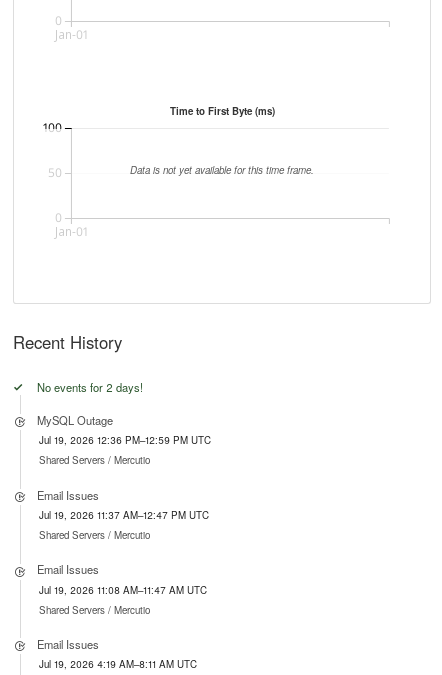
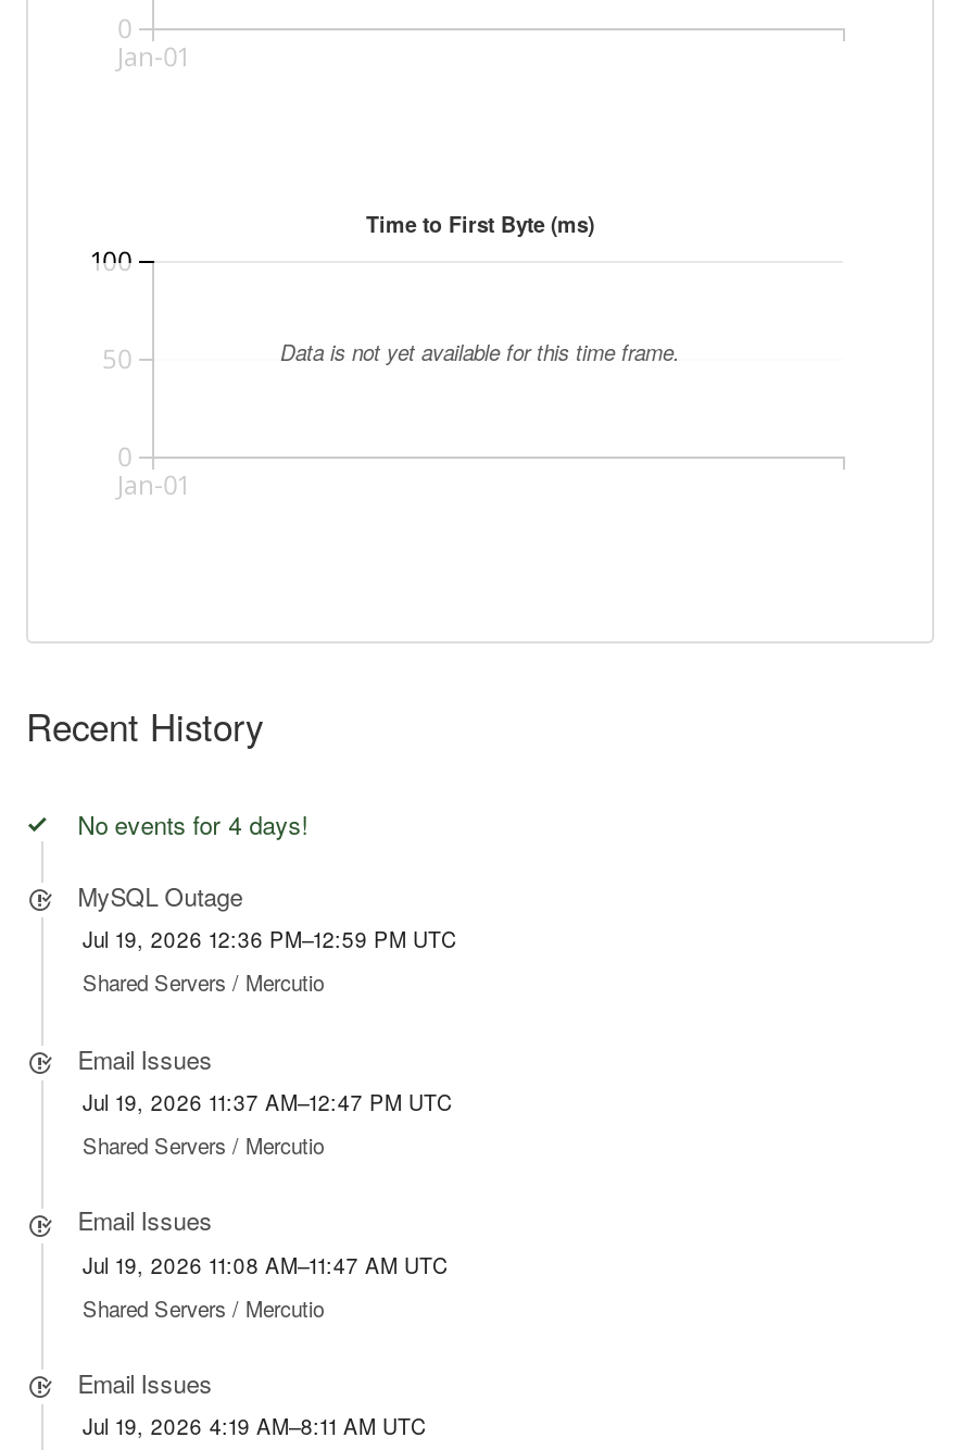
[37,379,143,395] No events for 2 days! -> [78,806,308,841] No events for 4 days!

